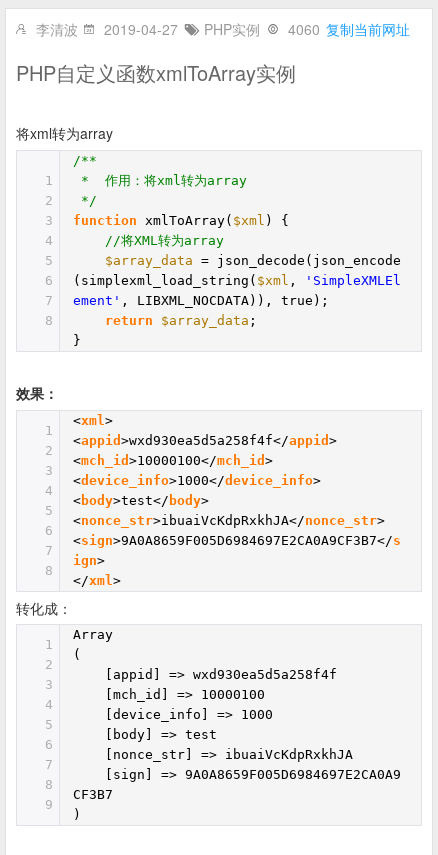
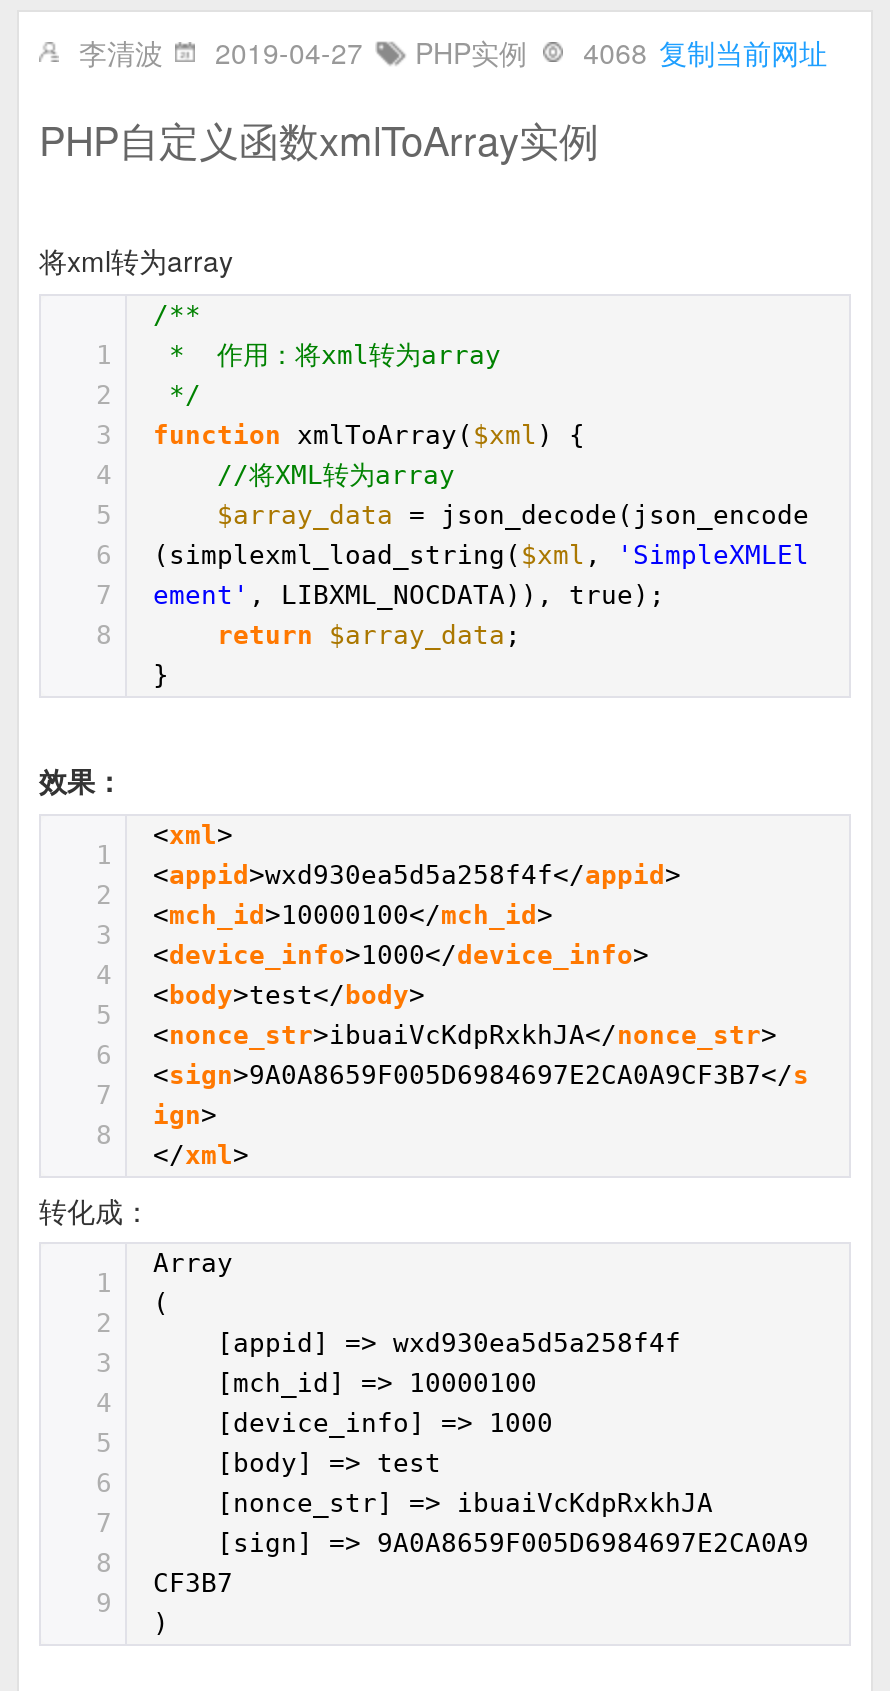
[288,19,410,39] 4060 复制当前网址 -> [583,32,827,72] 4068 复制当前网址

